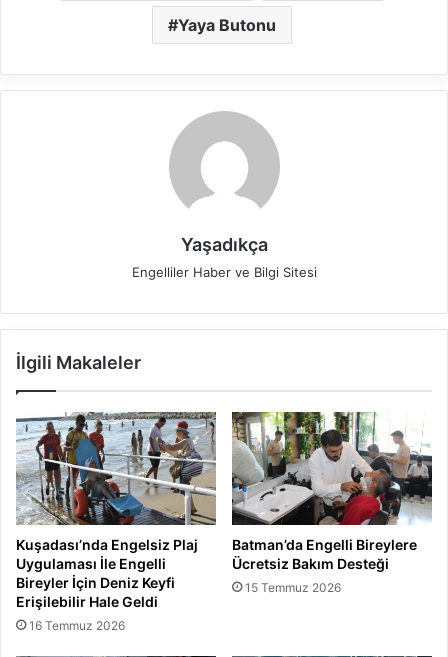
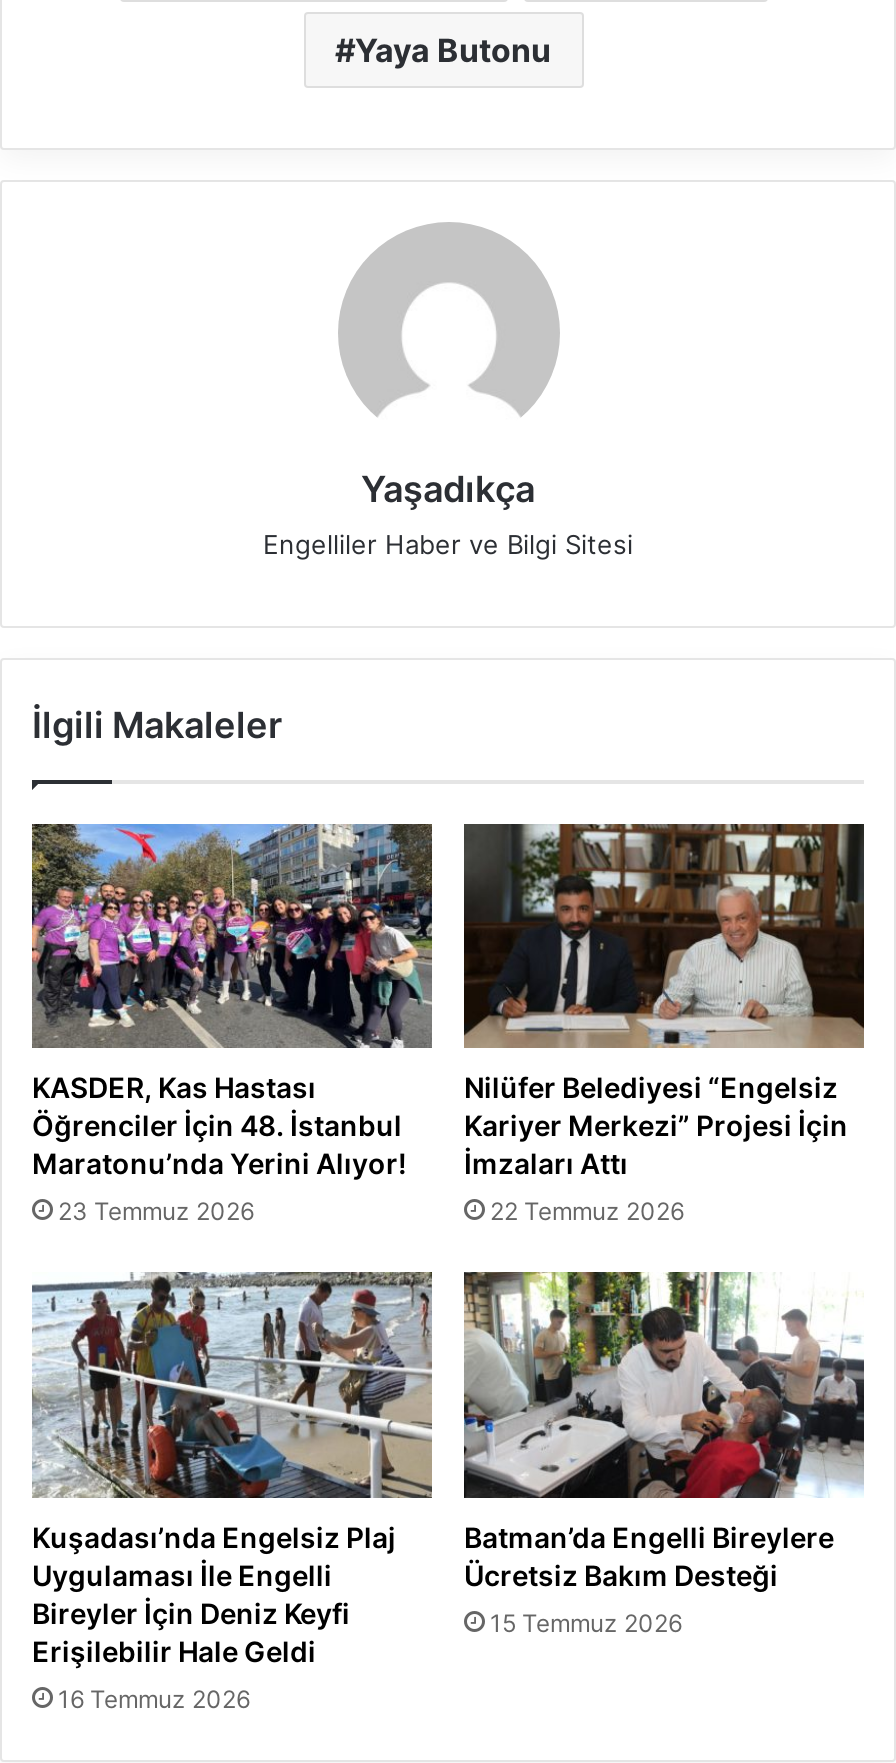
none -> [30,822,432,1227] [image] | KASDER, Kas Hastası | Öğrenciler İçin 48. İstanbul | Maratonu’nda Yerini Alıyor! | 23 Temmuz 2026
none -> [462,822,866,1227] [image] | Nilüfer Belediyesi “Engelsiz | Kariyer Merkezi” Projesi İçin | İmzaları Attı | 22 Temmuz 2026

